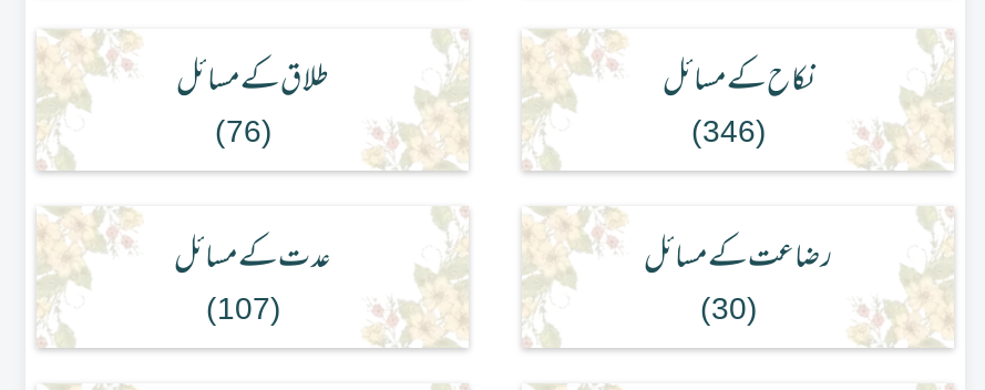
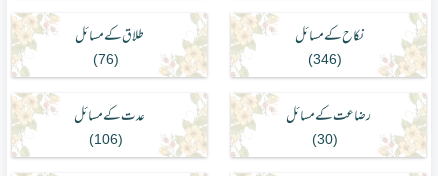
[217,290,270,326] 107 -> [93,131,117,147] 106

